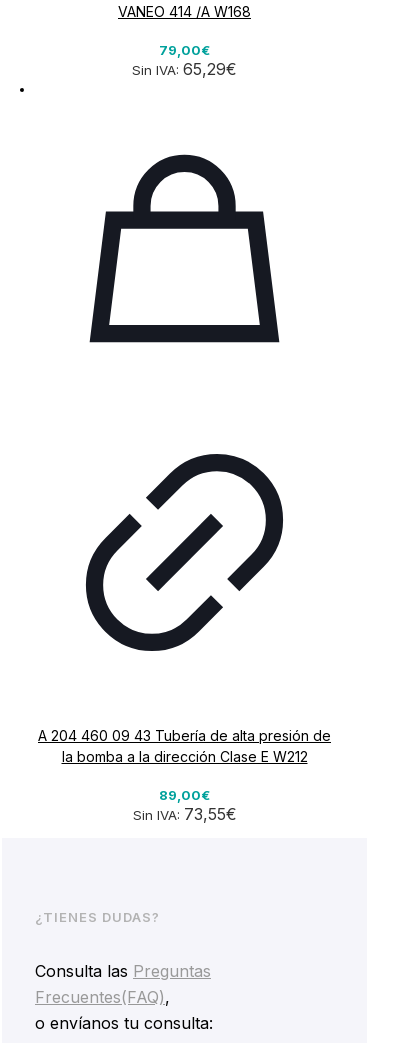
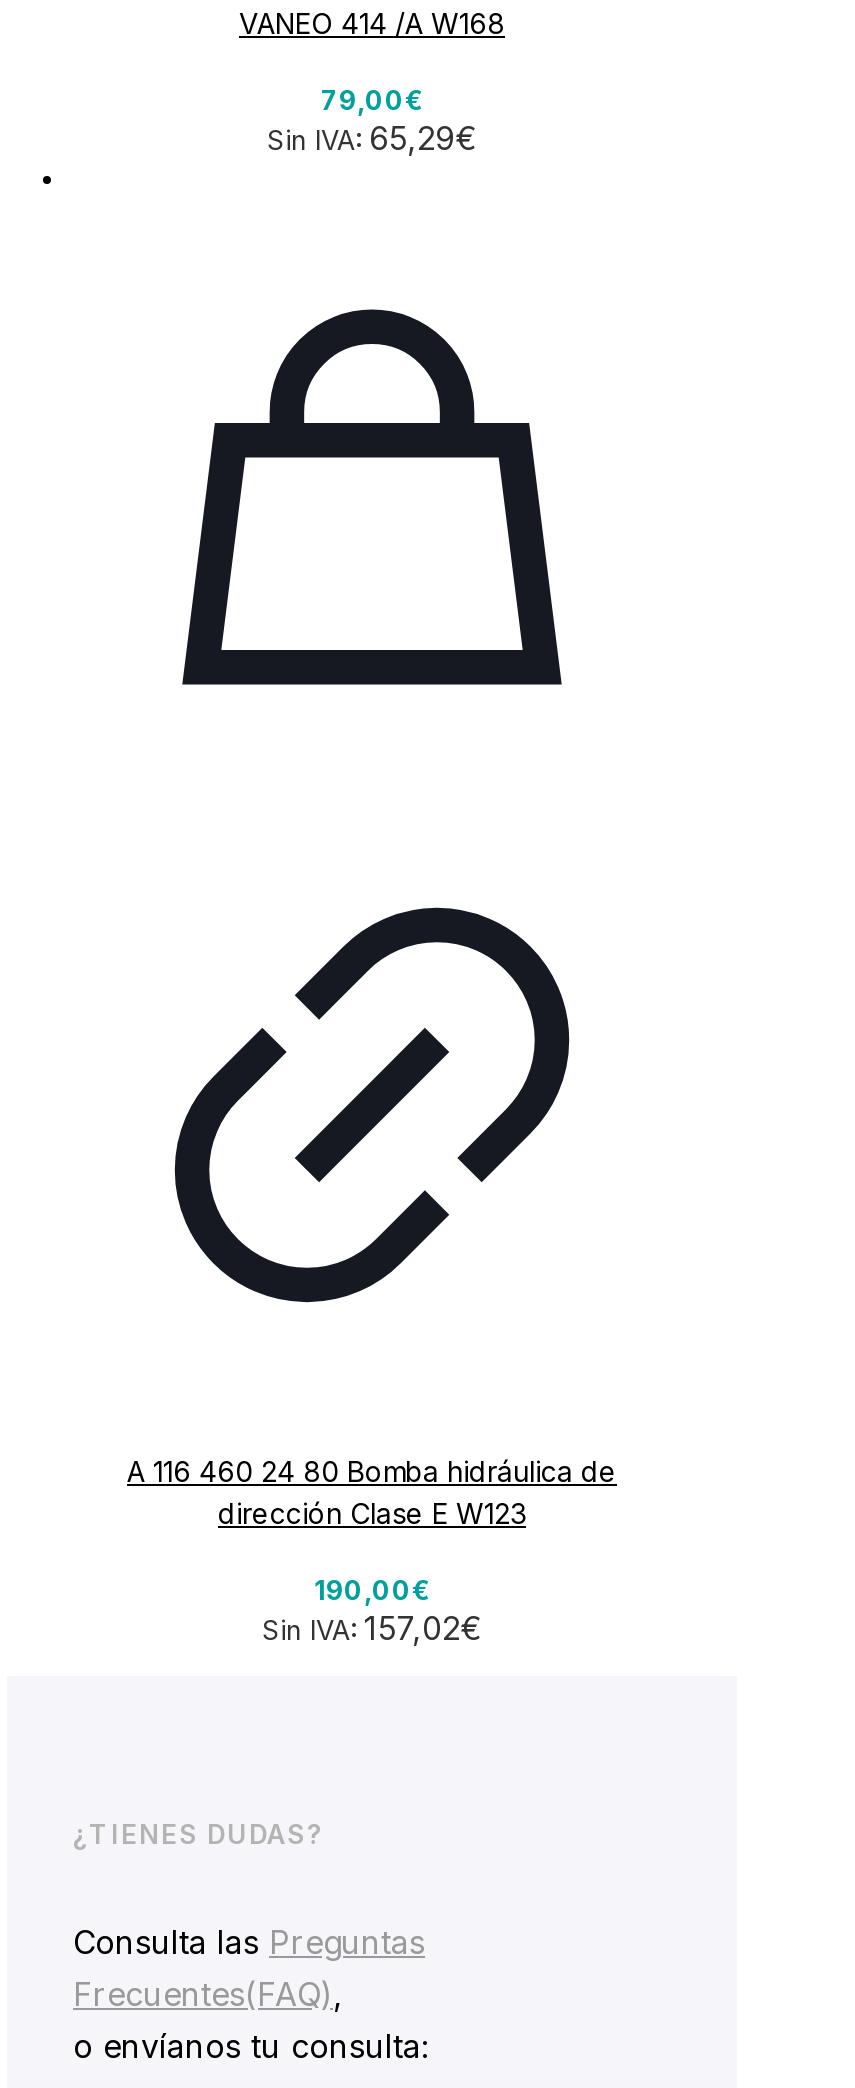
[38,727,331,765] A 204 460 09 43 Tubería de alta presión de | la bomba a la dirección Clase E W212 -> [127,1455,617,1531] A 116 460 24 80 Bomba hidráulica de | dirección Clase E W123
[132,787,236,824] 89,00€ | Sin IVA: 73,55€ -> [262,1574,482,1648] 190,00€ | Sin IVA: 157,02€

